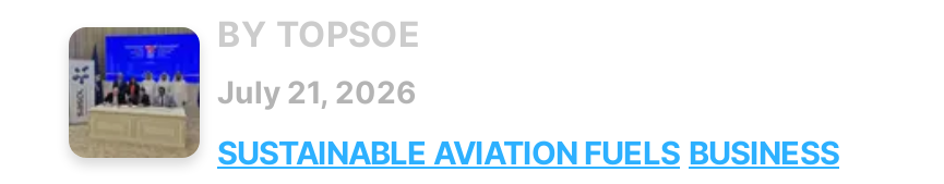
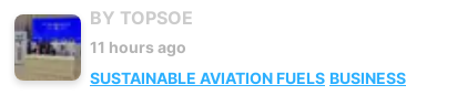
[217,74,416,111] July 21, 2026 -> [90,38,186,56] 11 hours ago

